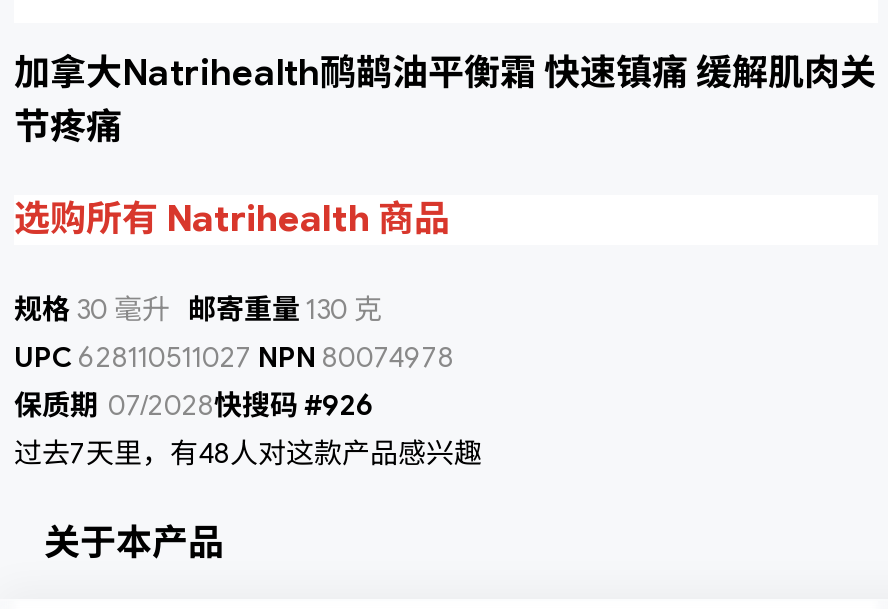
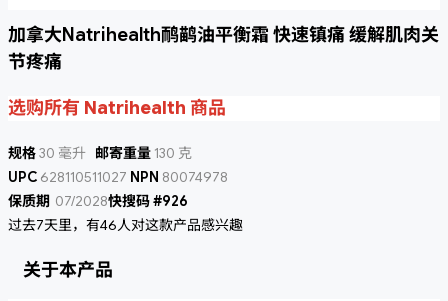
[14,436,482,472] 过去7天里，有48人对这款产品感兴趣 -> [8,216,243,234] 过去7天里，有46人对这款产品感兴趣

